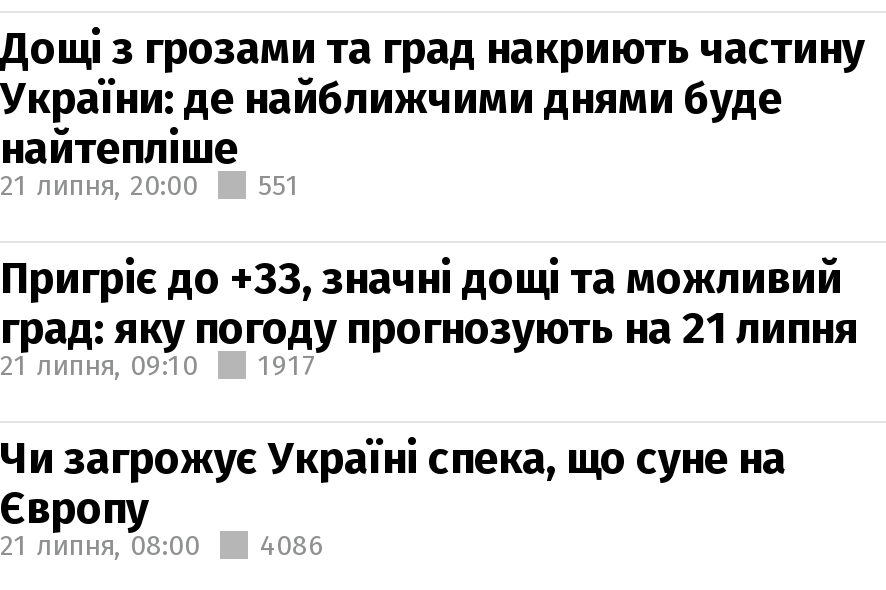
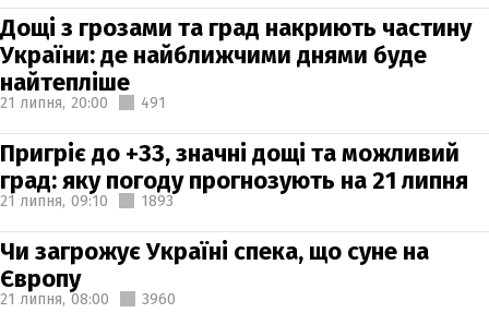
[0,168,300,202] 21 липня, 20:00 551 -> [0,93,166,112] 21 липня, 20:00 491
[258,348,316,382] 1917 -> [141,191,174,210] 1893
[0,528,324,562] 21 липня, 08:00 4086 -> [0,290,176,308] 21 липня, 08:00 3960

